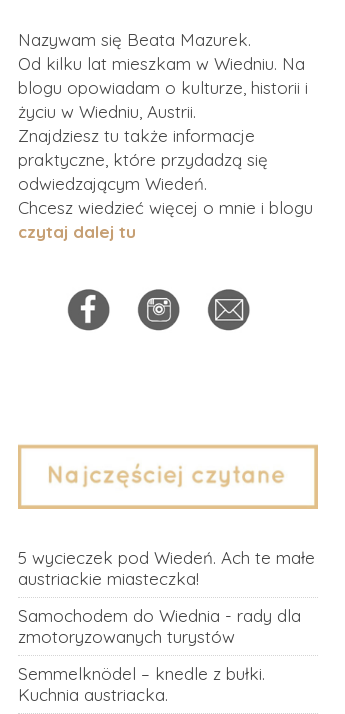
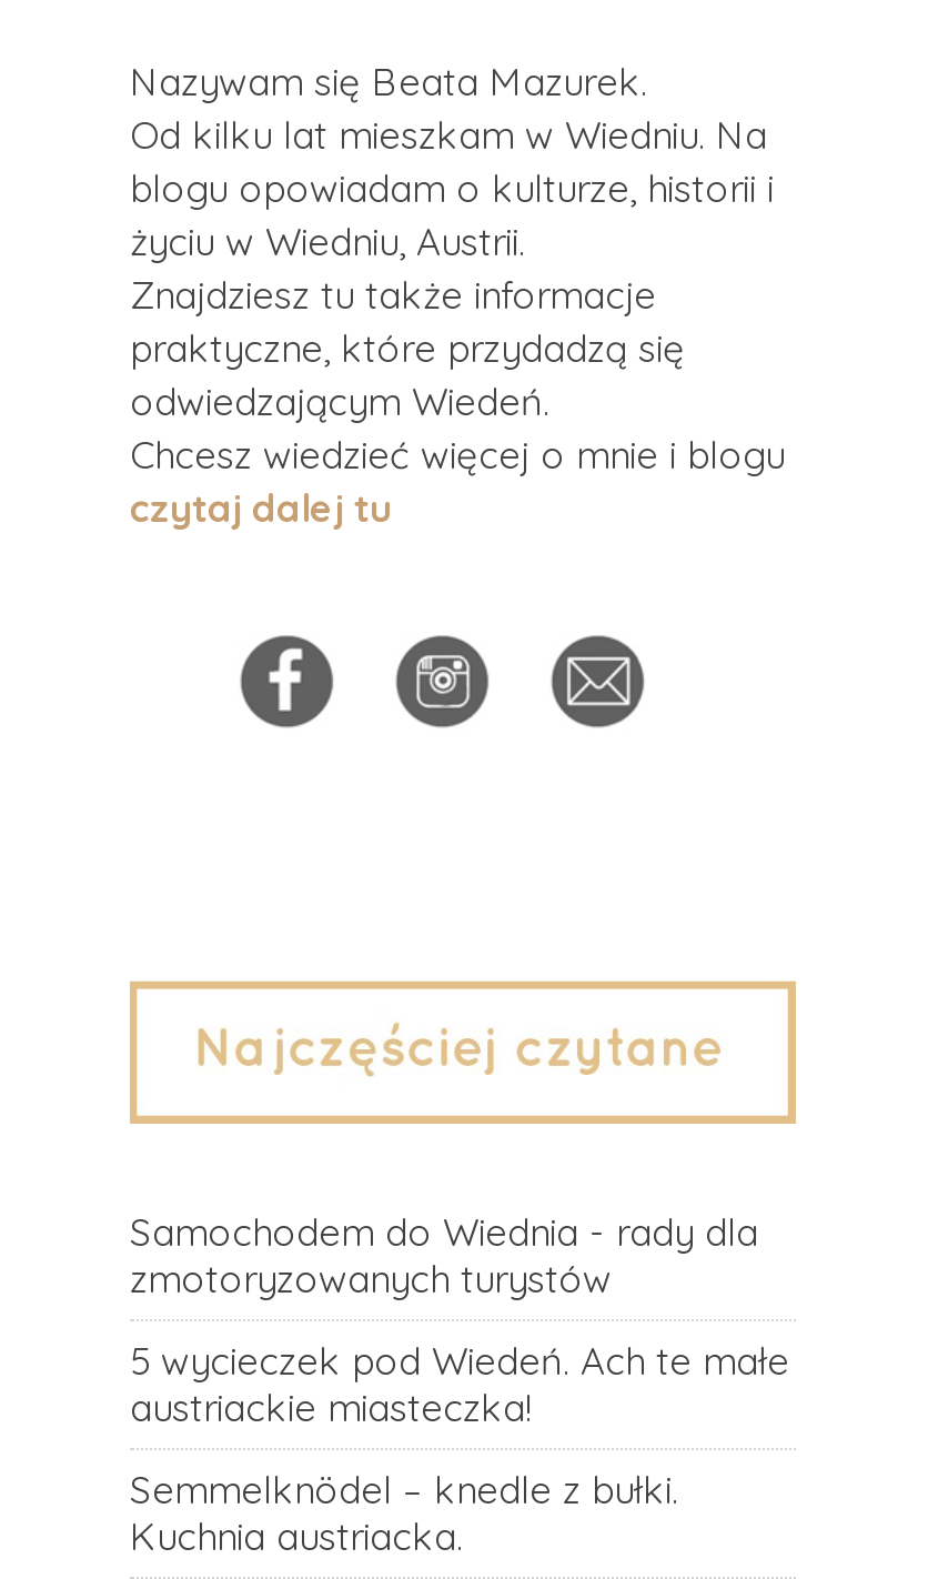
moved [18,547,315,589] -> [130,1336,789,1429]: 5 wycieczek pod Wiedeń. Ach te małe | austriackie miasteczka!
moved [18,605,301,647] -> [130,1207,758,1301]: Samochodem do Wiednia - rady dla | zmotoryzowanych turystów

